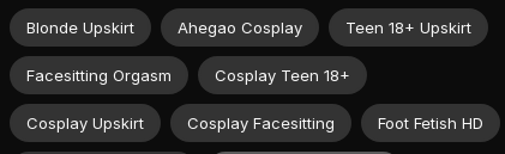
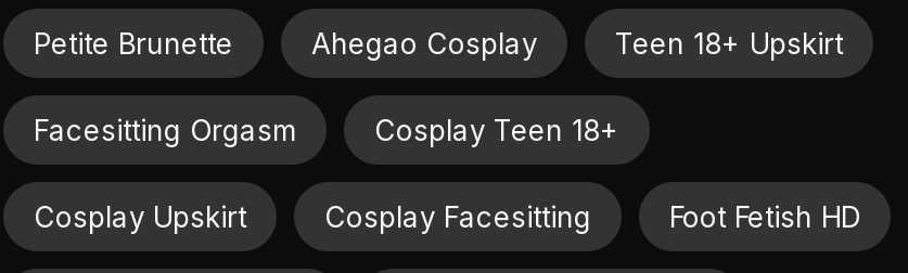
[26,17,134,36] Blonde Upskirt -> [34,25,233,60] Petite Brunette

